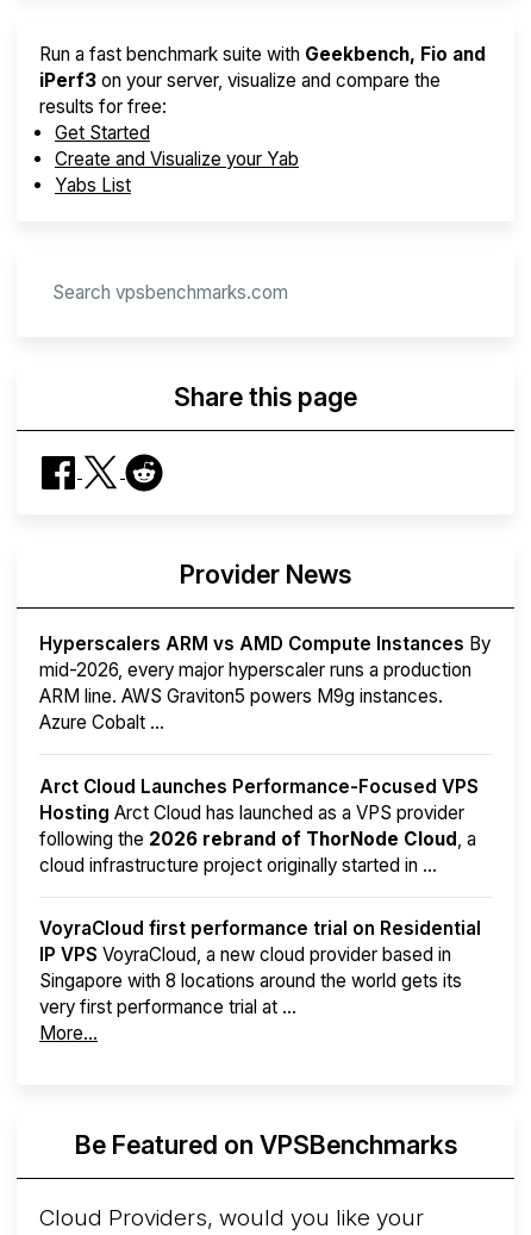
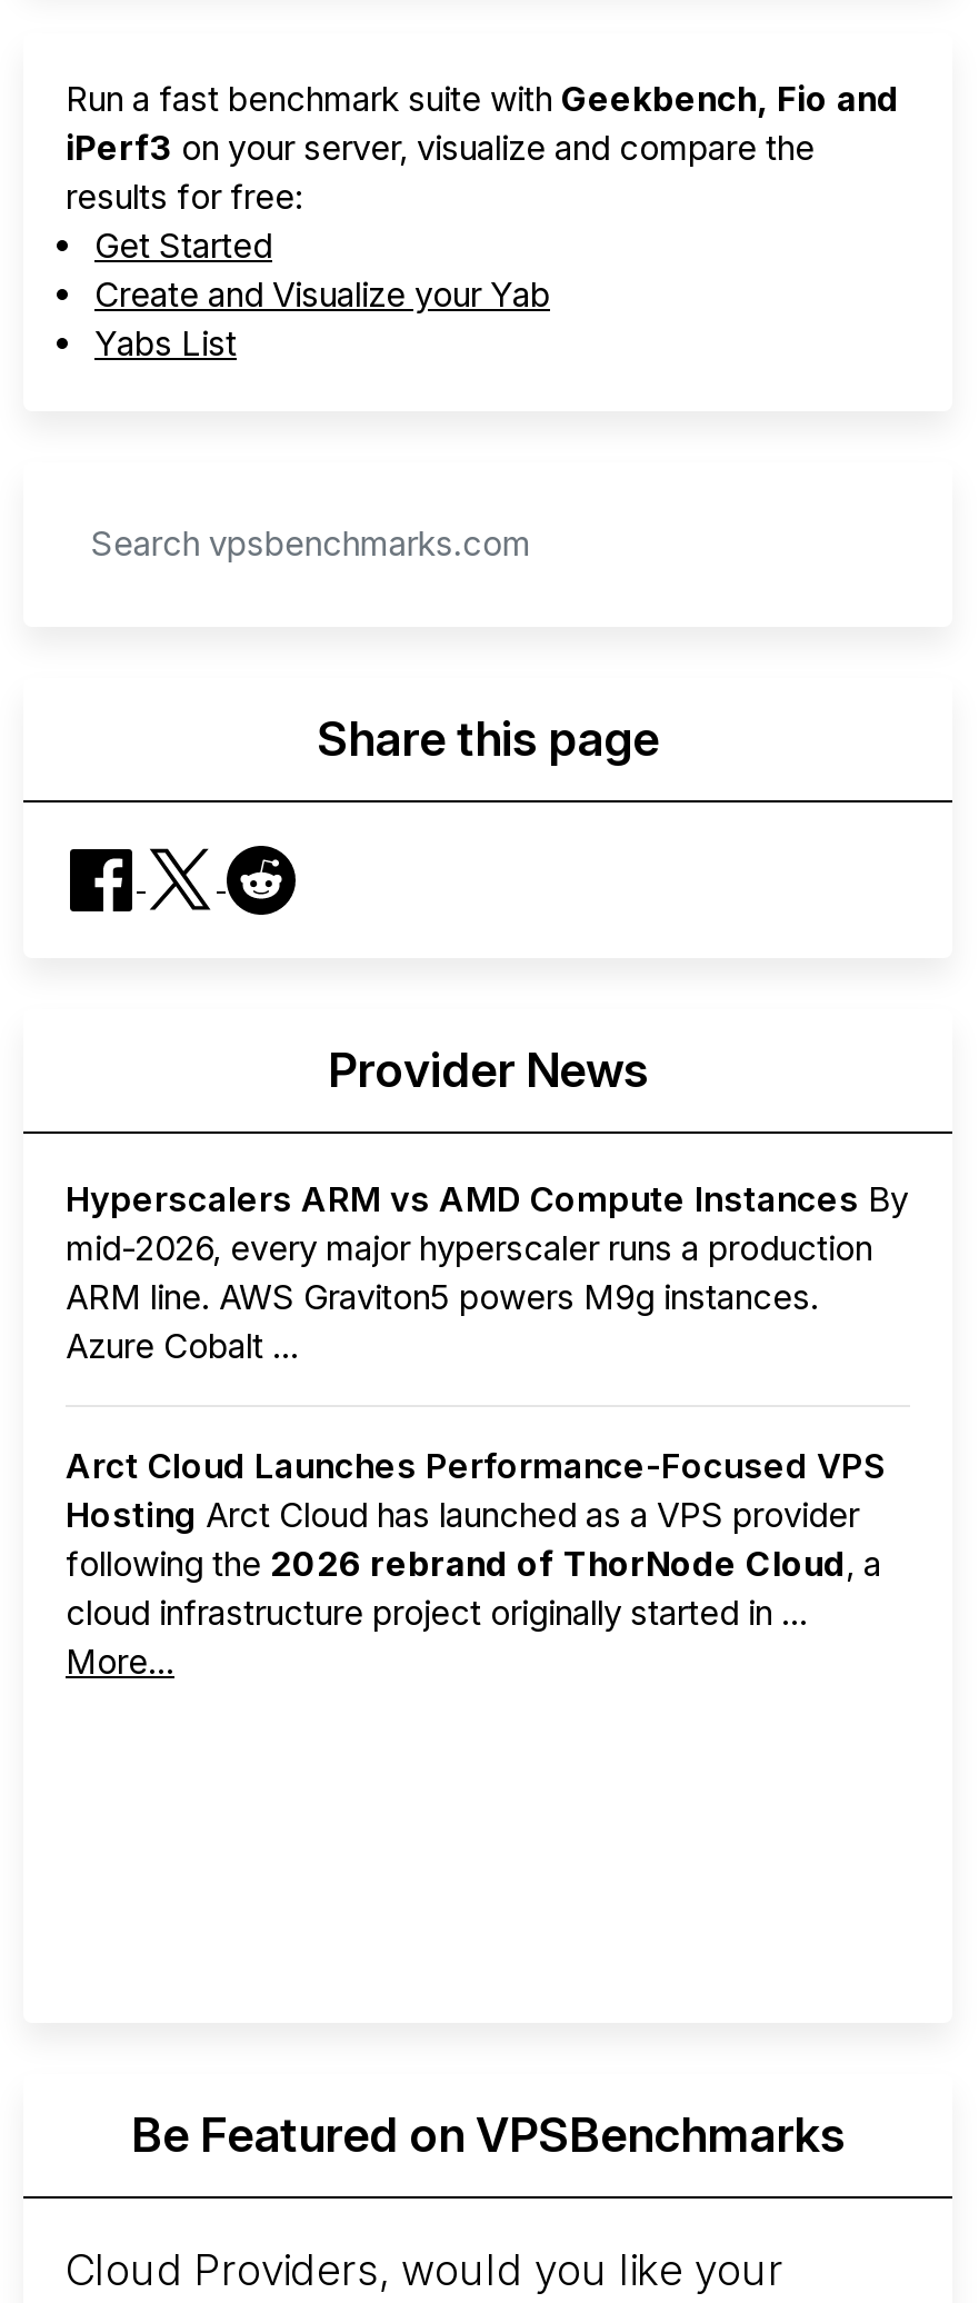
[39,917,481,1018] VoyraCloud first performance trial on Residential | IP VPS VoyraCloud, a new cloud provider based in | Singapore with 8 locations around the world gets its | very first performance trial at ... -> none
moved [39,1022,98,1044] -> [66,1639,174,1682]: More...

